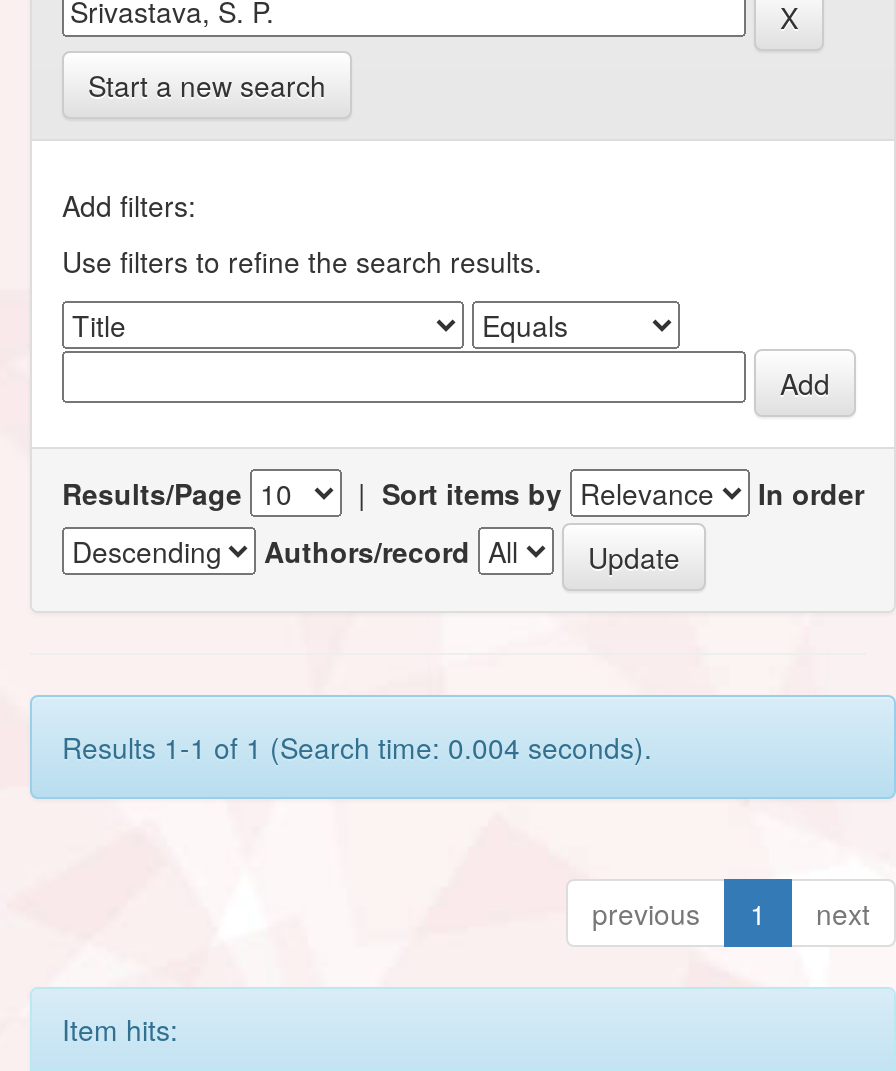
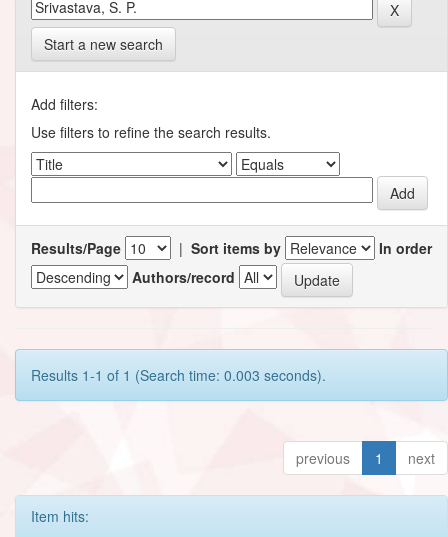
[62,726,652,766] Results 1-1 of 1 (Search time: 0.004 seconds). -> [31,364,326,384] Results 1-1 of 1 (Search time: 0.003 seconds).

